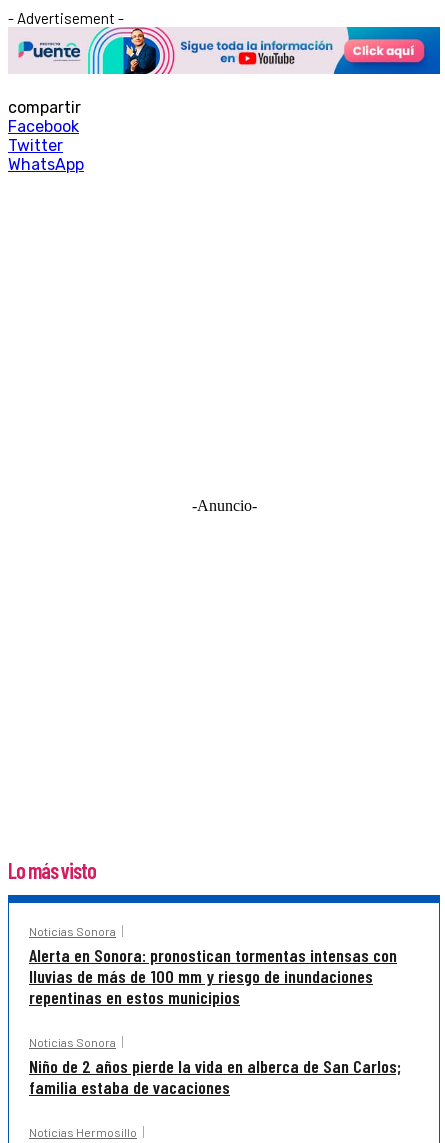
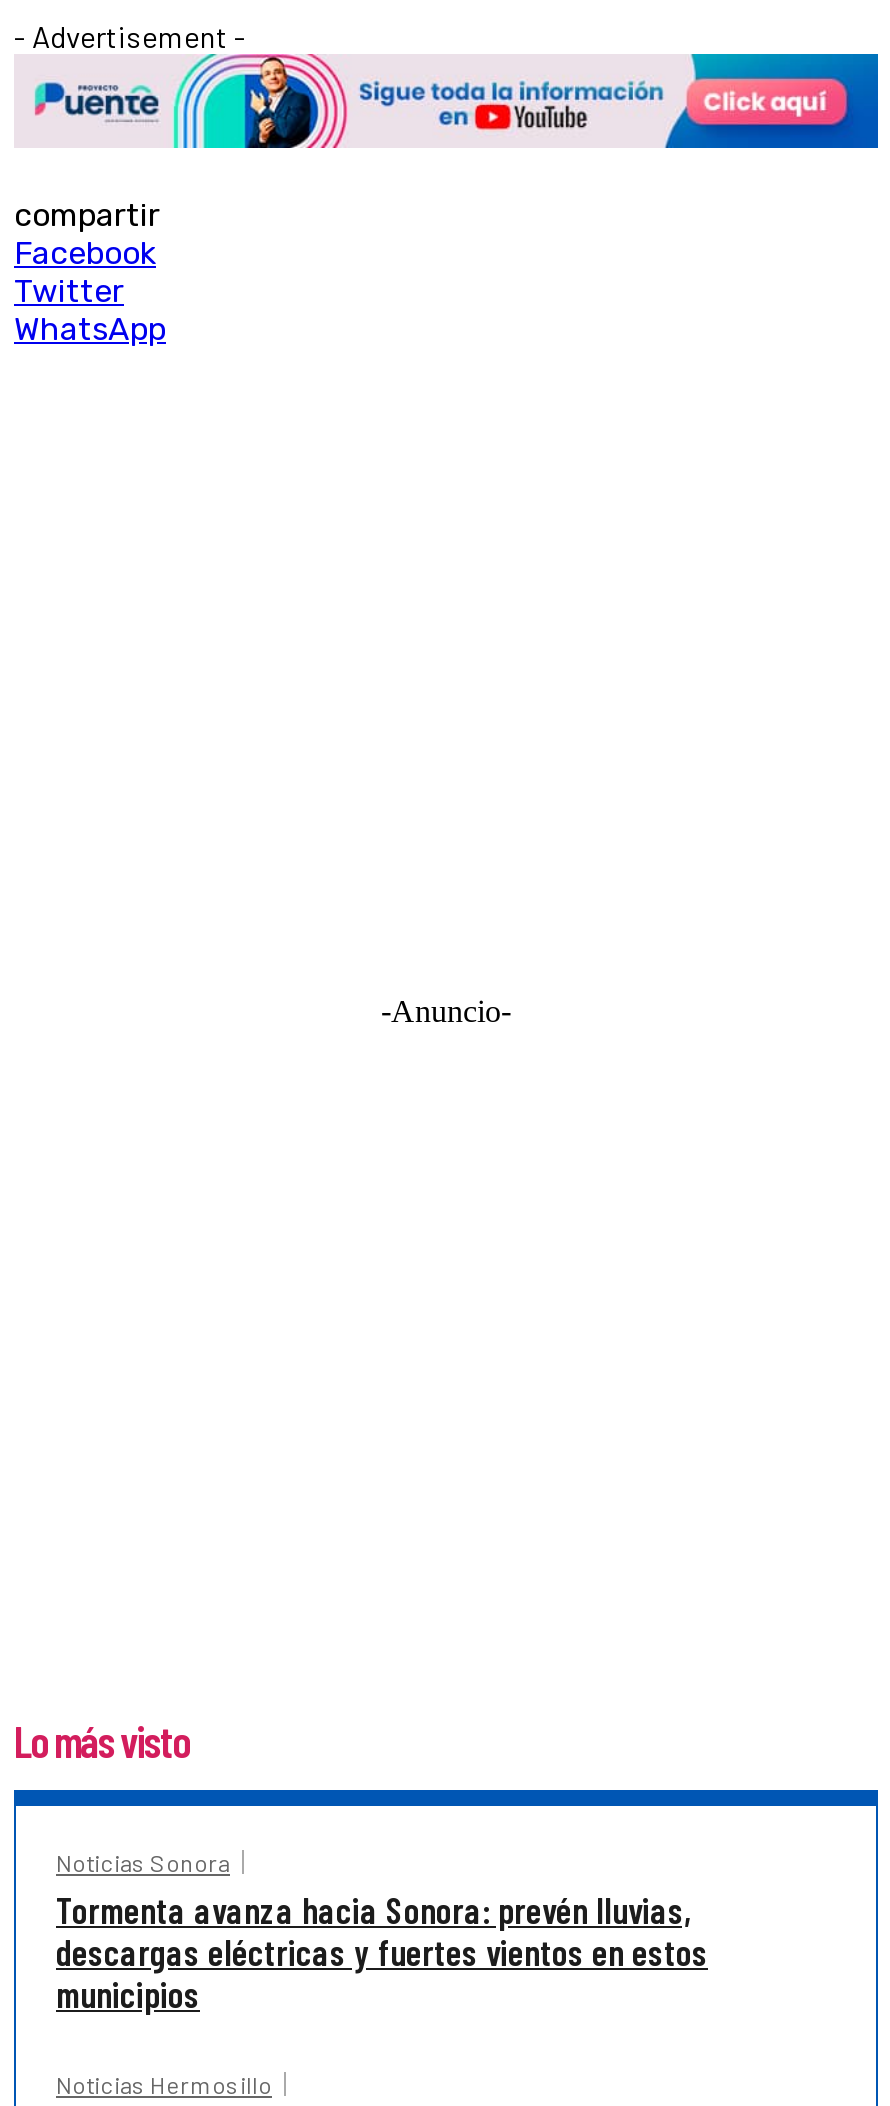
[29,944,401,1098] Alerta en Sonora: pronostican tormentas intensas con | lluvias de más de 100 mm y riesgo de inundaciones | repentinas en estos municipios | Noticias Sonora | Niño de 2 años pierde la vida en alberca de San Carlos; | familia estaba de vacaciones -> [56,1888,708,2016] Tormenta avanza hacia Sonora: prevén lluvias, | descargas eléctricas y fuertes vientos en estos | municipios

